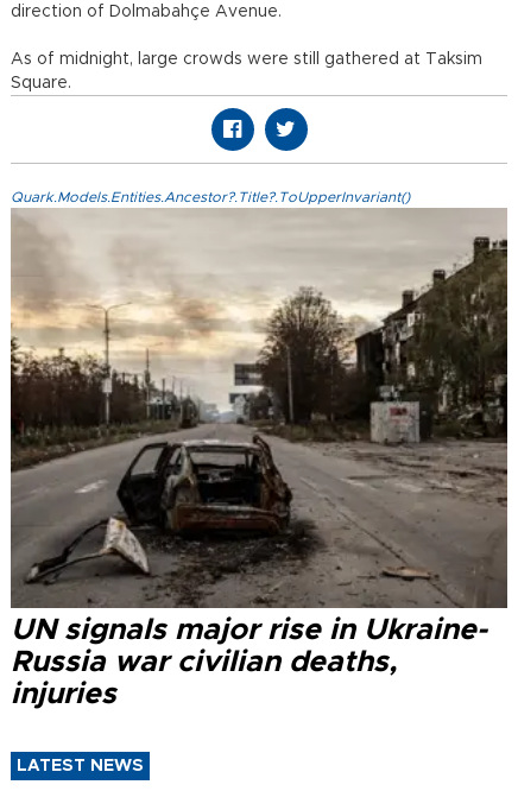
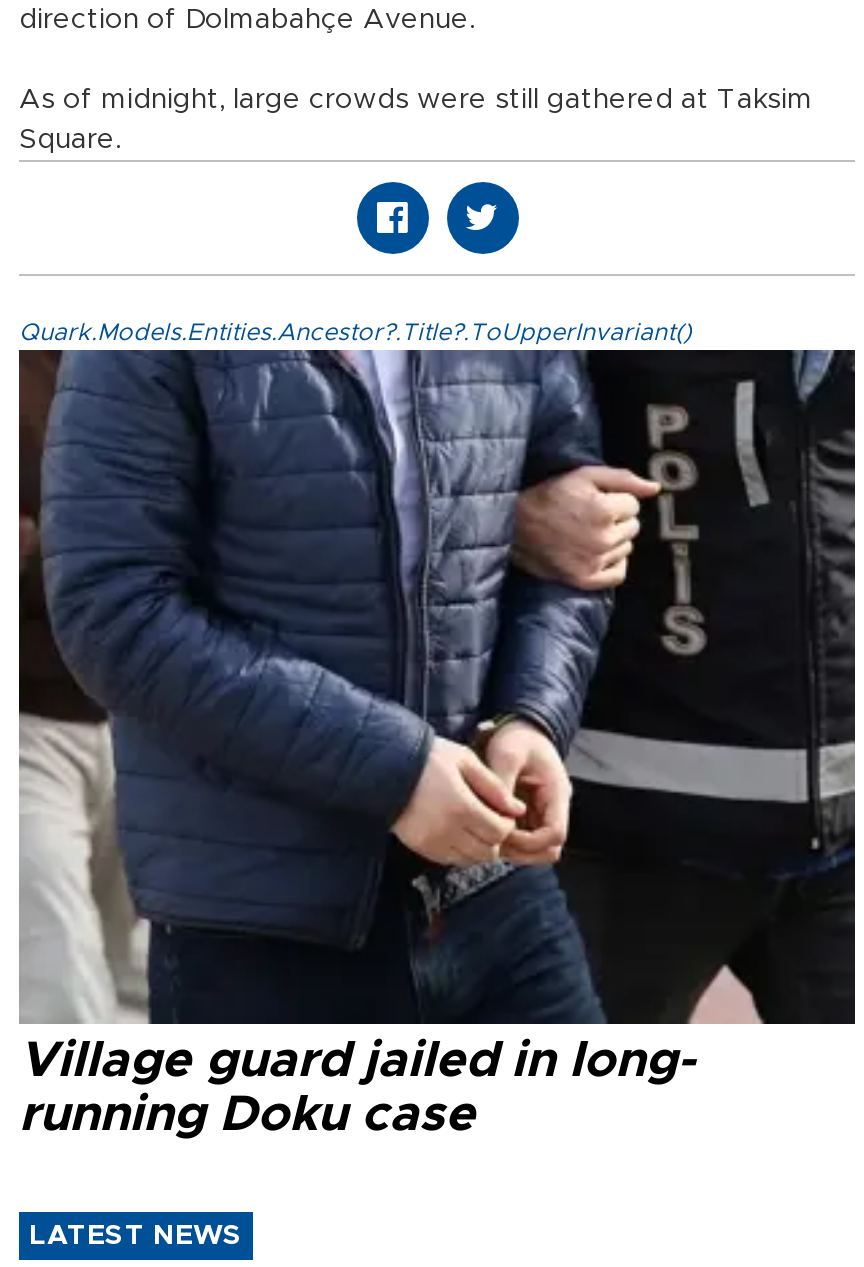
[11,208,507,709] [image] | UN signals major rise in Ukraine- | Russia war civilian deaths, | injuries -> [19,350,855,1140] [image] | Village guard jailed in long- | running Doku case

